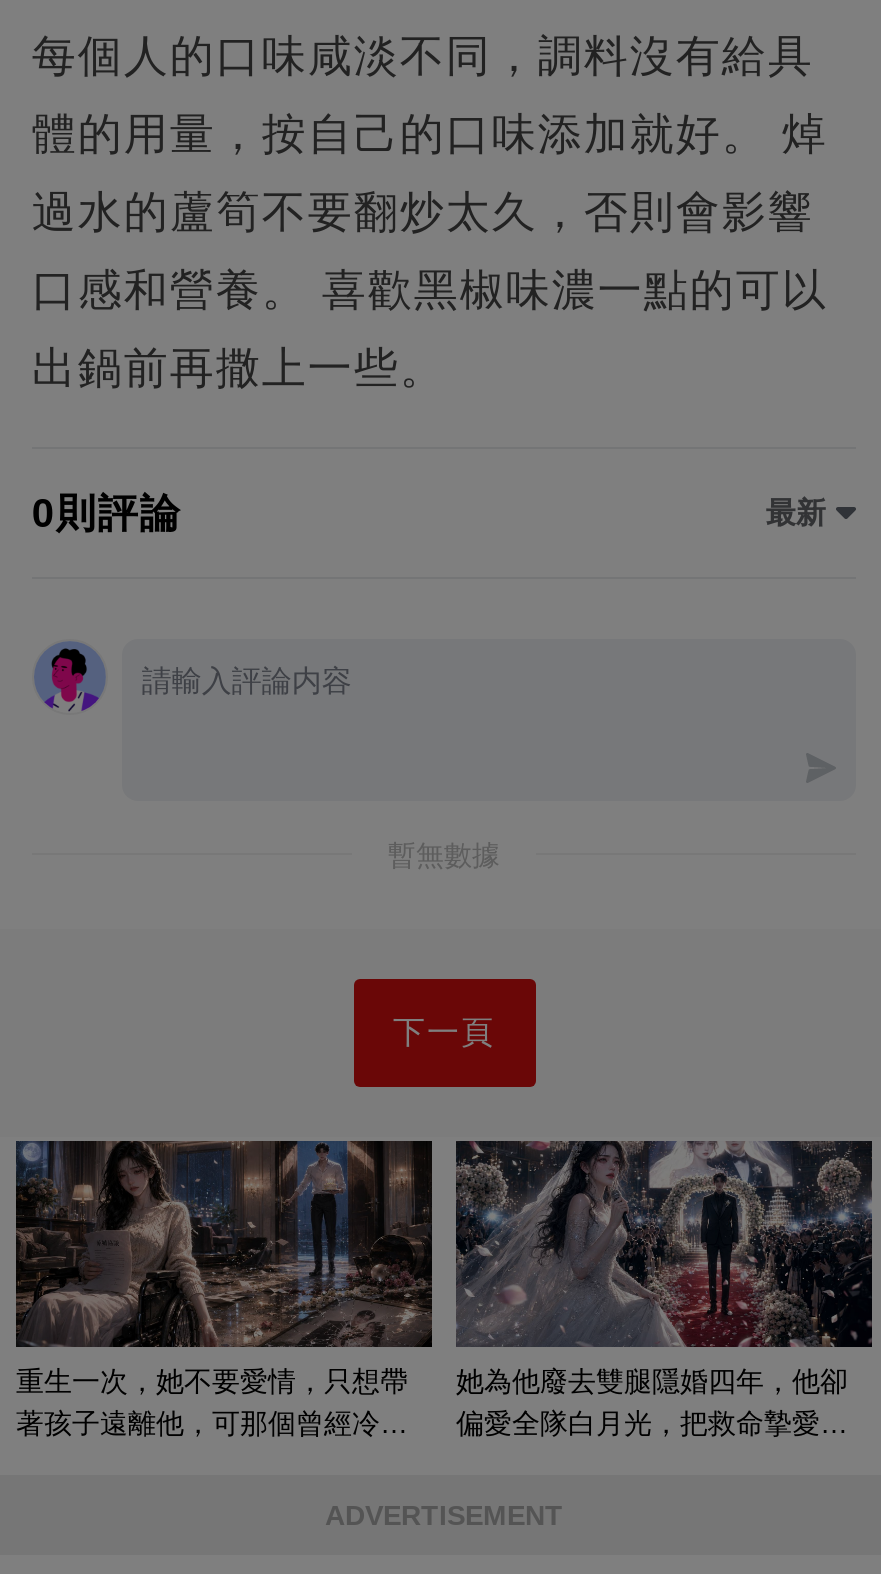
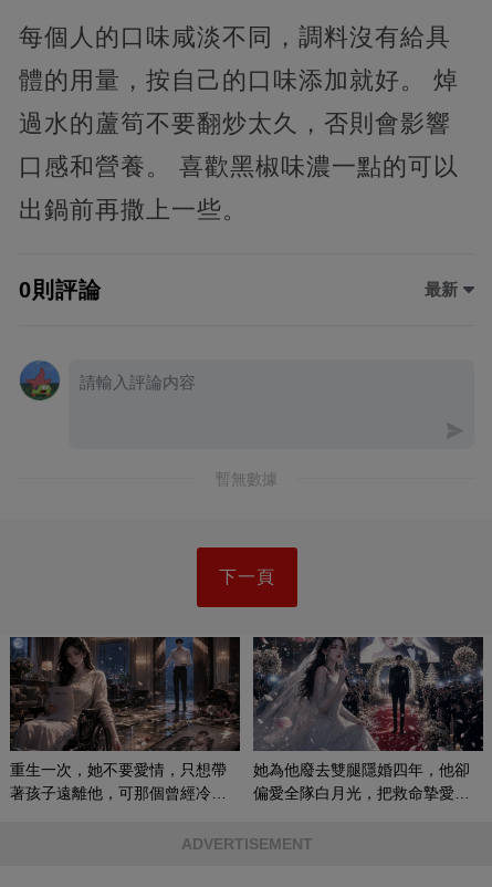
[36,645,104,713] [image] -> [19,362,61,401] [image]

